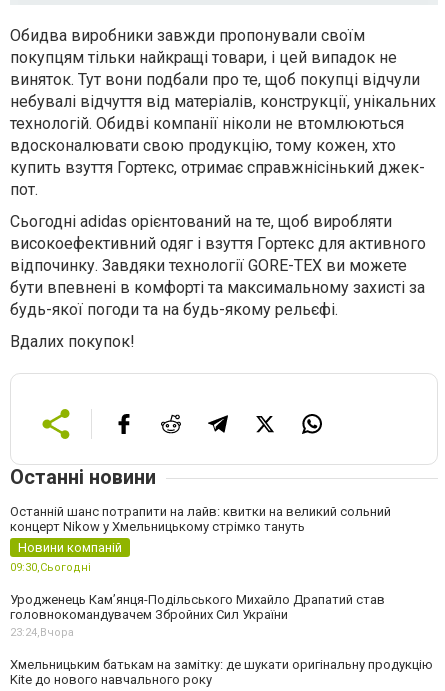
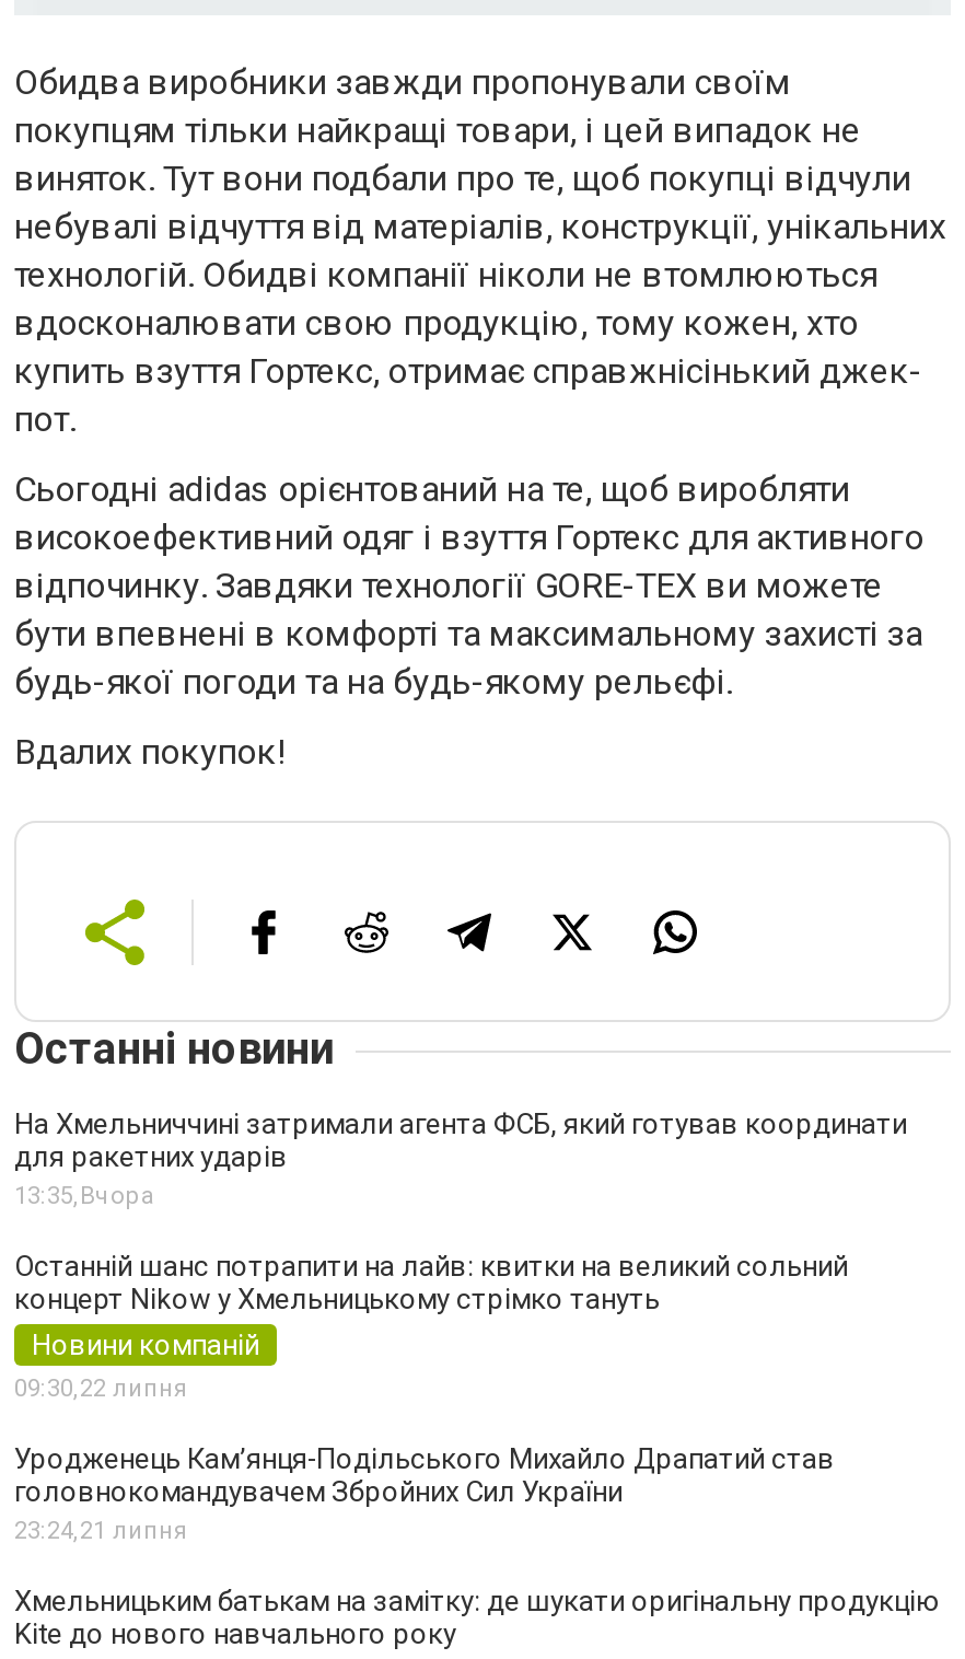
none -> [14,1107,907,1209] На Хмельниччині затримали агента ФСБ, який готував координати | для ракетних ударів | 13:35, Вчора
[10,561,91,574] 09:30,Сьогодні -> [14,1374,187,1402] 09:30,22 липня
[10,626,74,639] 23:24,Вчора -> [14,1516,187,1544] 23:24,21 липня

